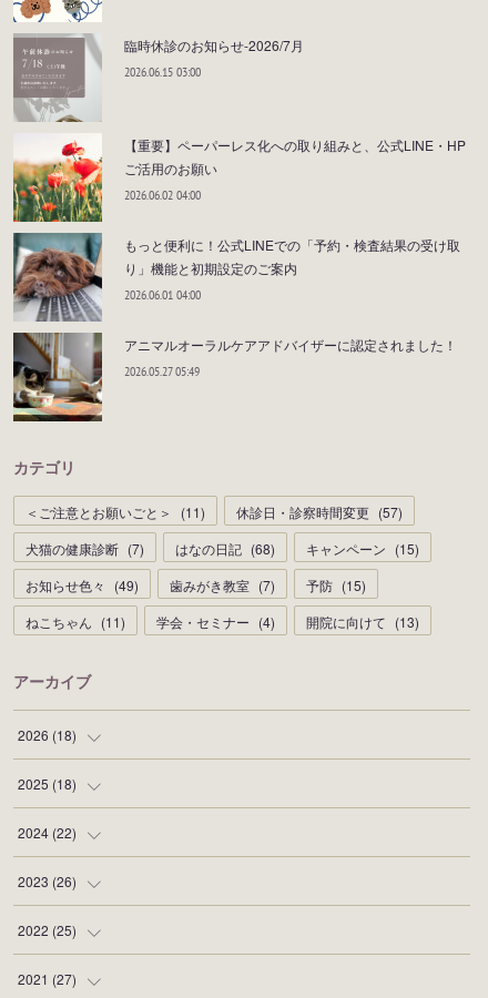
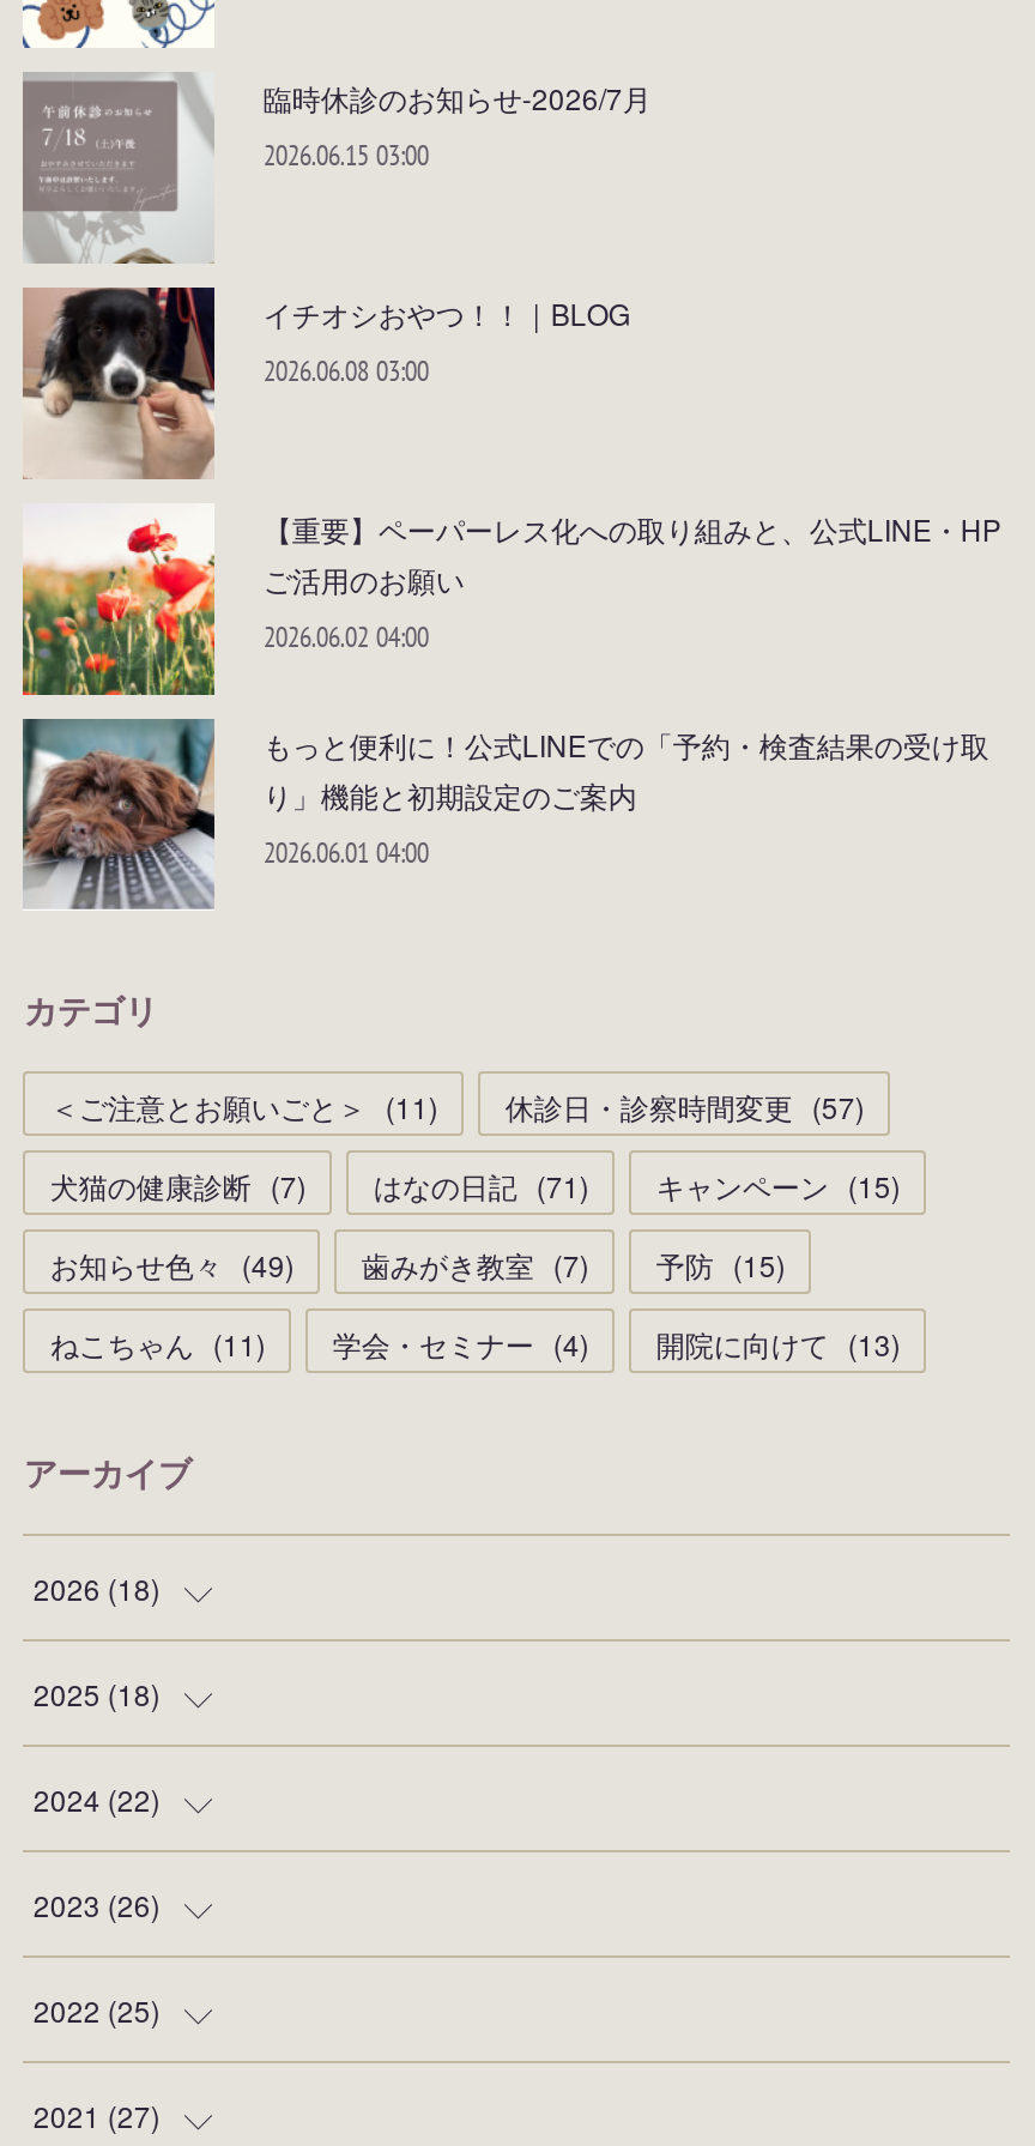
none -> [23,285,630,482] [image] | イチオシおやつ！！｜BLOG | 2026.06.08 03:00
moved [11,135,466,323] -> [18,508,1001,913]: [image] | 【重要】ペーパーレス化への取り組みと、公式LINE・HP | ご活用のお願い | 2026.06.02 04:00 | もっと便利に！公式LINEでの「予約・検査結果の受け取 | り」機能と初期設定のご案内 | 2026.06.01 04:00
[12,332,457,422] [image] | アニマルオーラルケアアドバイザーに認定されました！ | 2026.05.27 05:49 -> none
[26,539,420,558] 犬猫の健康診断 (7) はなの日記 (68) キャンペーン (15) -> [50,1165,901,1205] 犬猫の健康診断 (7) はなの日記 (71) キャンペーン (15)

